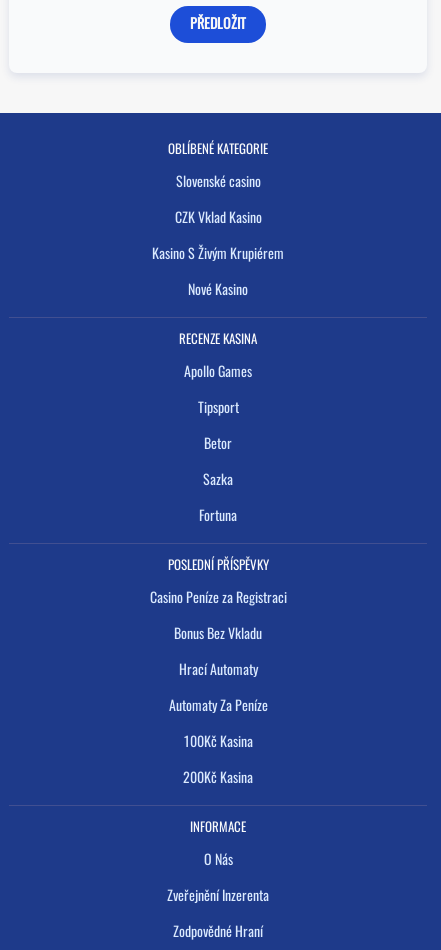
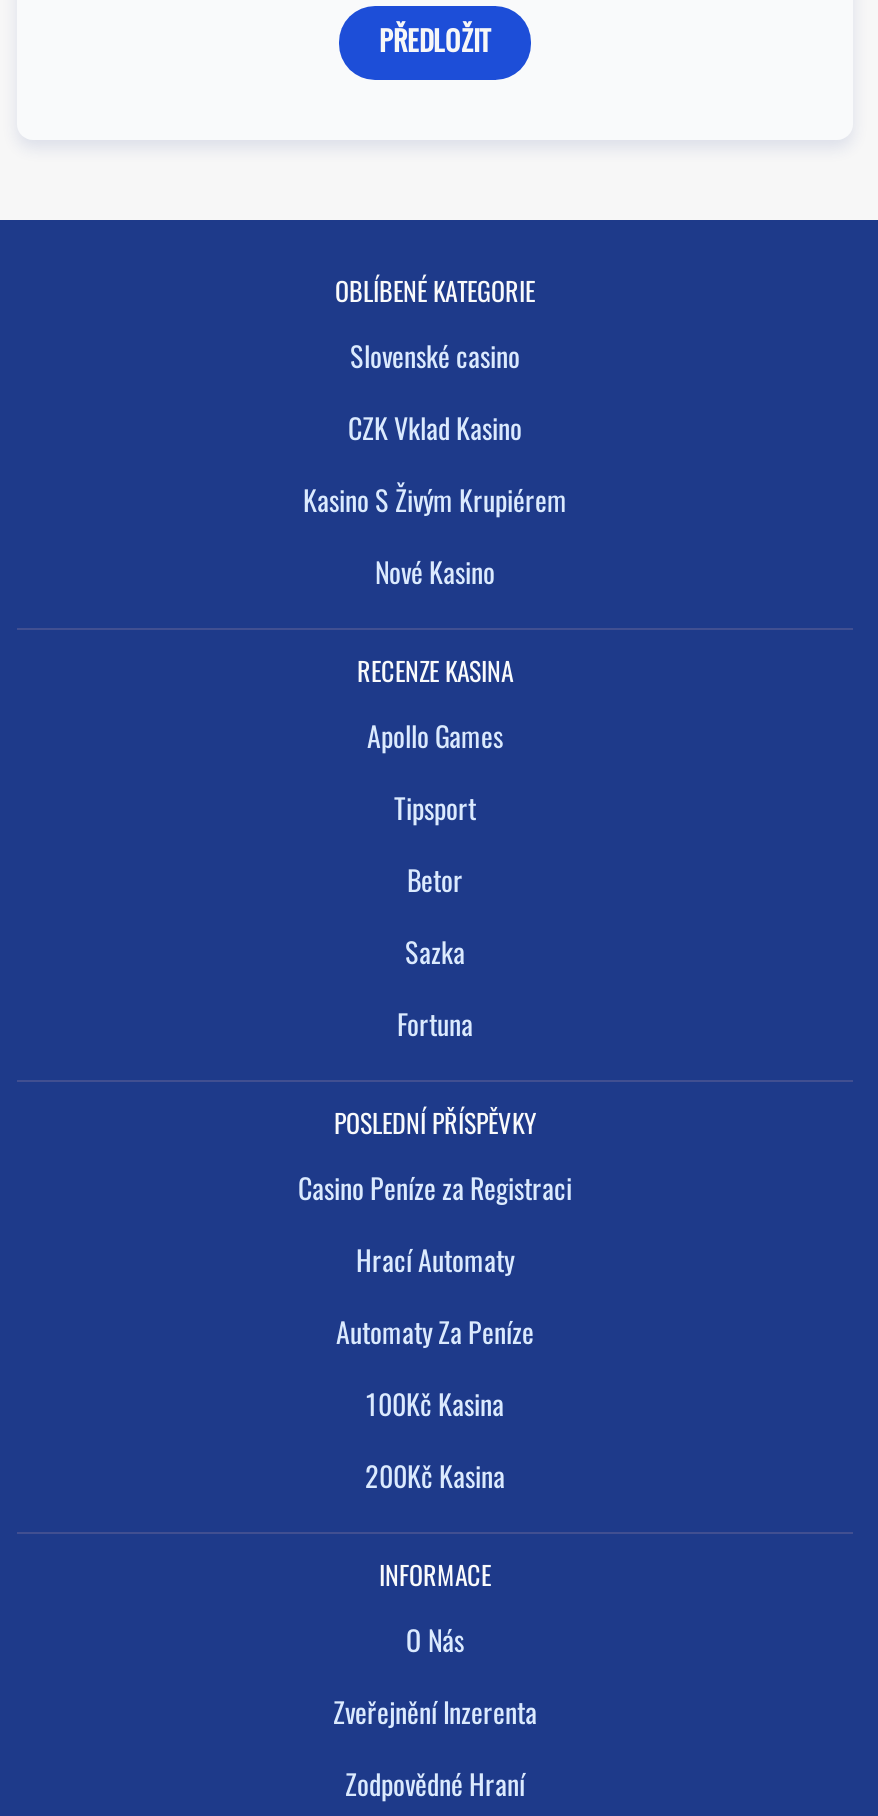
[174,628,262,642] Bonus Bez Vkladu -> none

